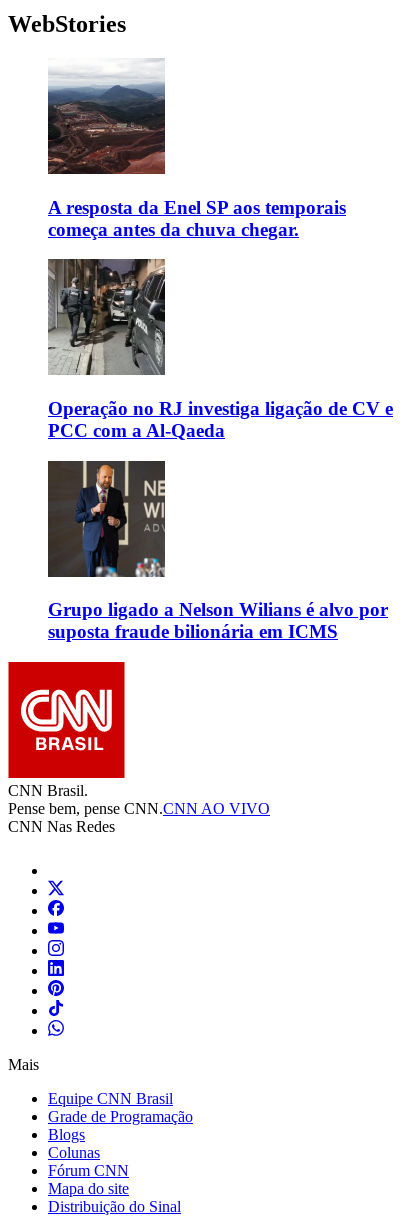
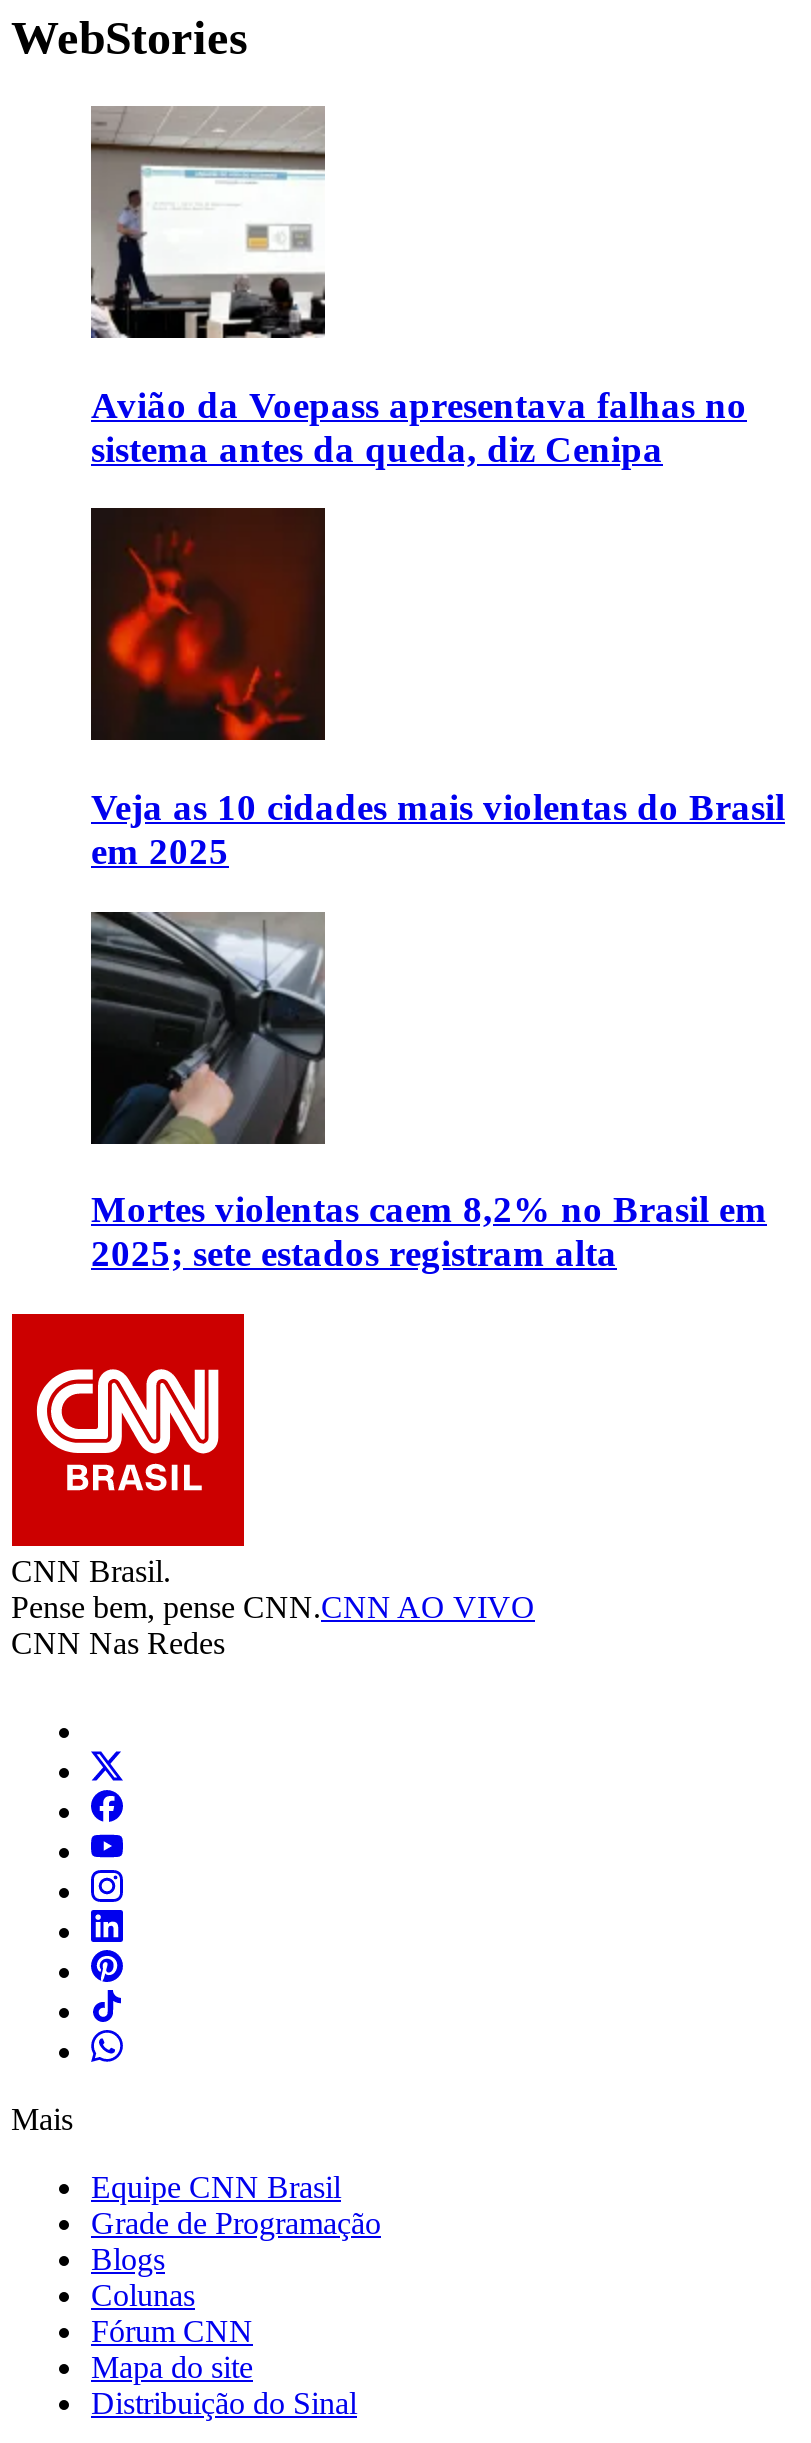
[47,58,346,239] [image] | A resposta da Enel SP aos temporais | começa antes da chuva chegar. -> [89,104,747,469] [image] | Avião da Voepass apresentava falhas no | sistema antes da queda, diz Cenipa
[48,258,393,441] [image] | Operação no RJ investiga ligação de CV e | PCC com a Al-Qaeda -> [89,506,785,872] [image] | Veja as 10 cidades mais violentas do Brasil | em 2025
[48,461,388,642] [image] | Grupo ligado a Nelson Wilians é alvo por | suposta fraude bilionária em ICMS -> [91,912,767,1275] [image] | Mortes violentas caem 8,2% no Brasil em | 2025; sete estados registram alta

